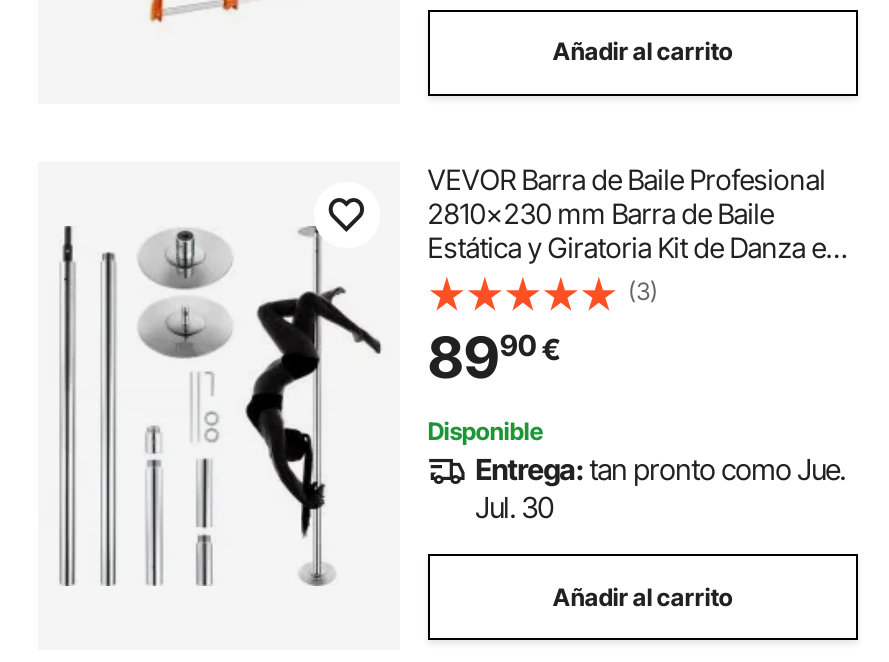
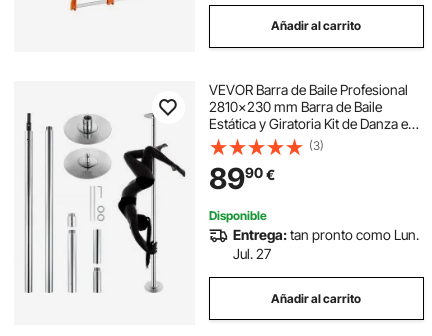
[475,452,845,486] Entrega: tan pronto como Jue. -> [233,226,419,243] Entrega: tan pronto como Lun.
[475,490,553,524] Jul. 30 -> [233,245,271,262] Jul. 27

